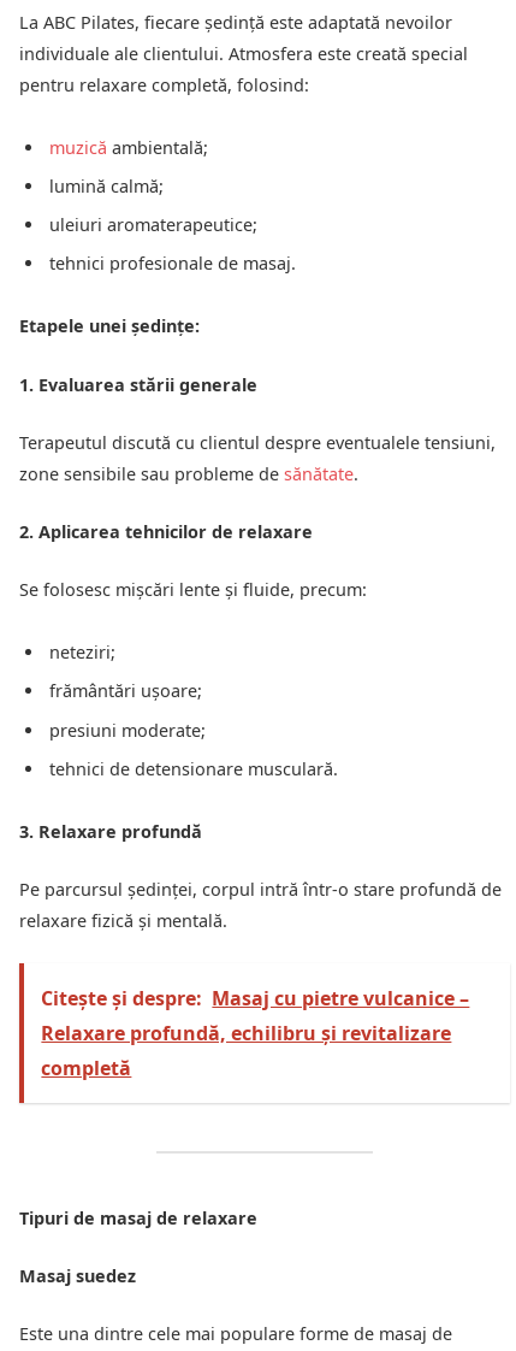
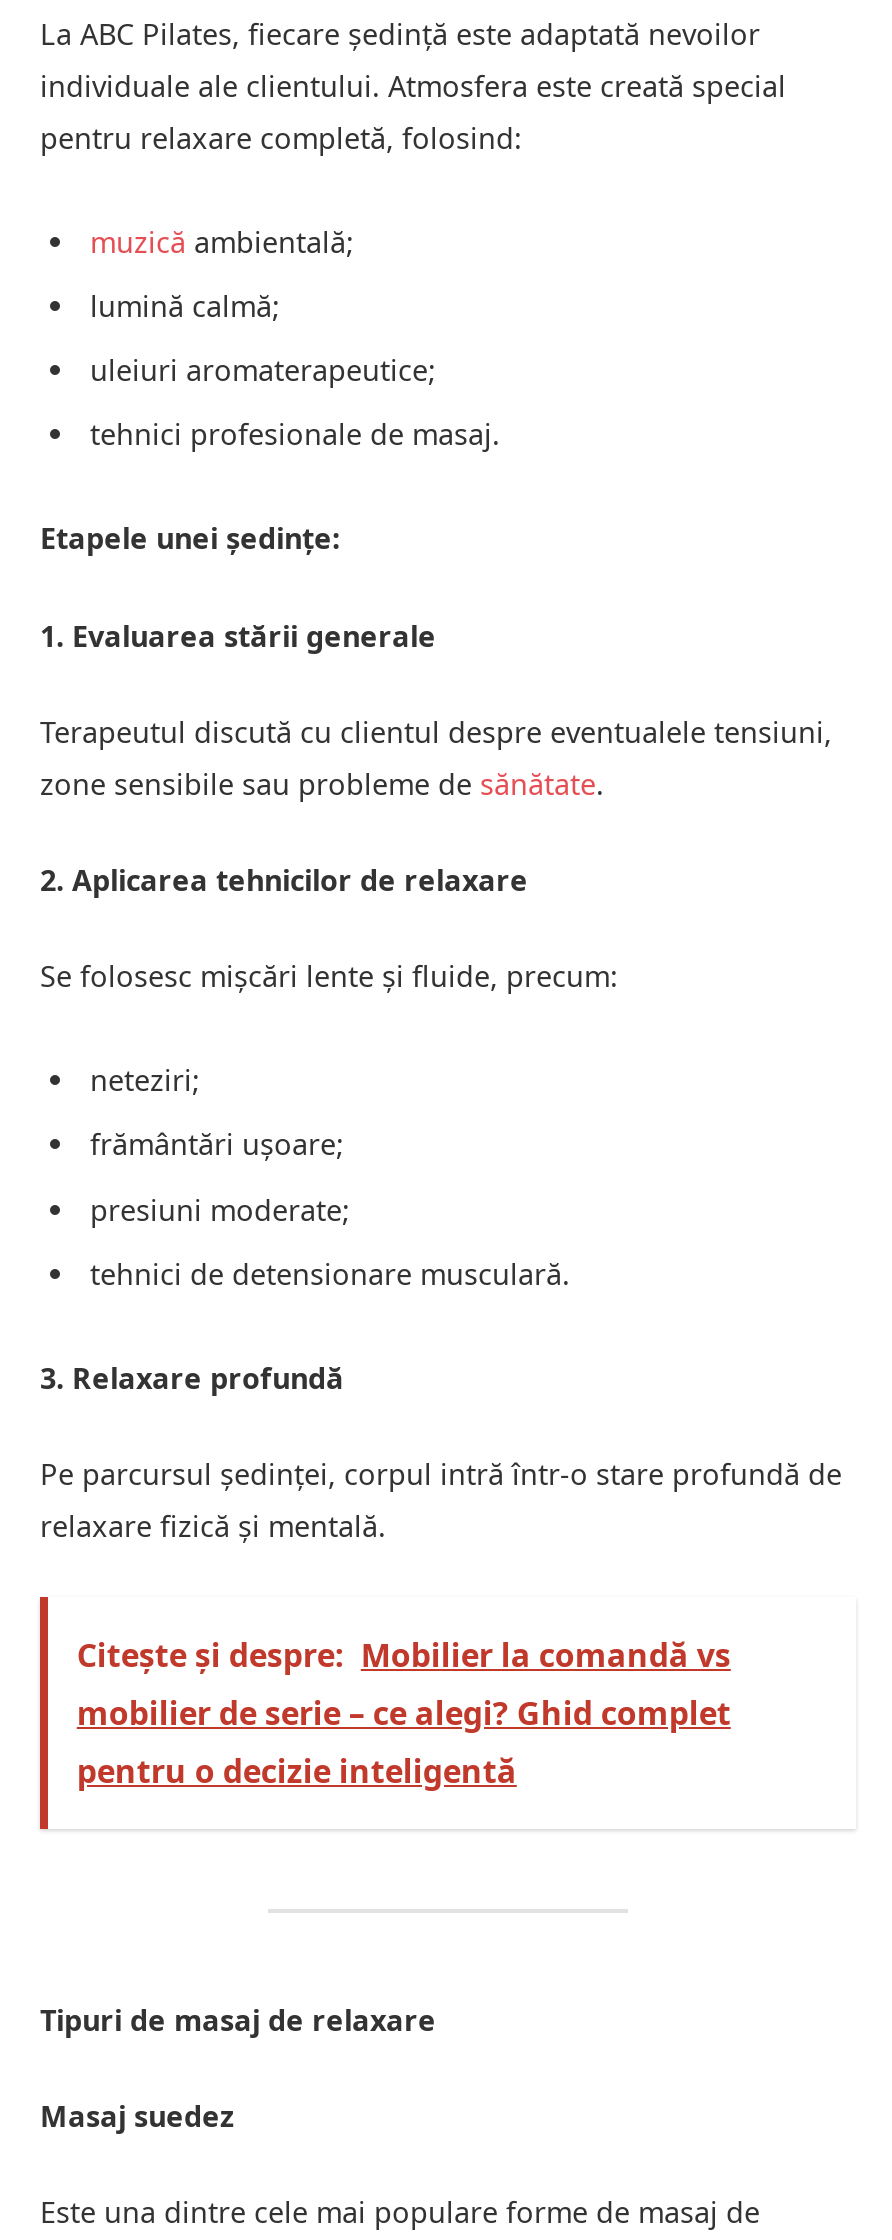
[41,984,470,1081] Citește și despre: Masaj cu pietre vulcanice – | Relaxare profundă, echilibru și revitalizare | completă -> [77,1632,731,1792] Citește și despre: Mobilier la comandă vs | mobilier de serie – ce alegi? Ghid complet | pentru o decizie inteligentă

